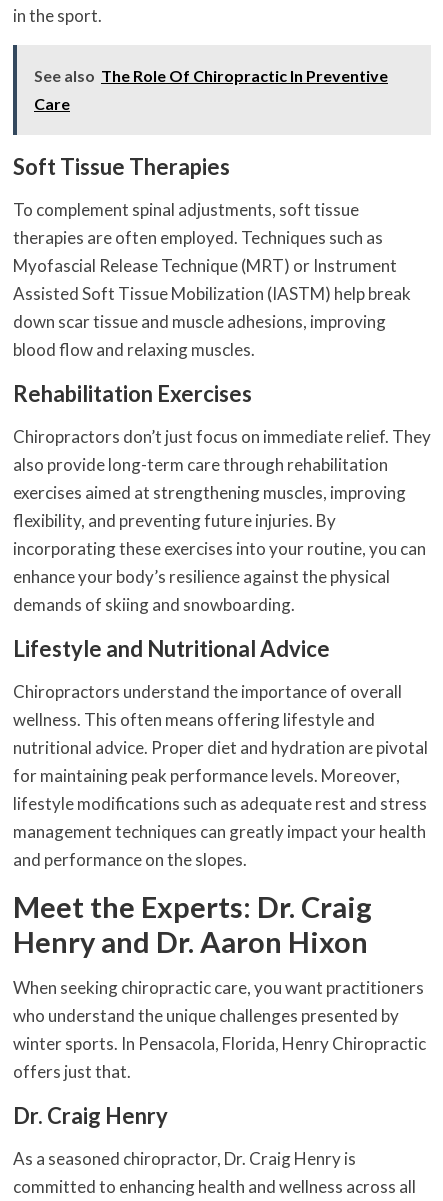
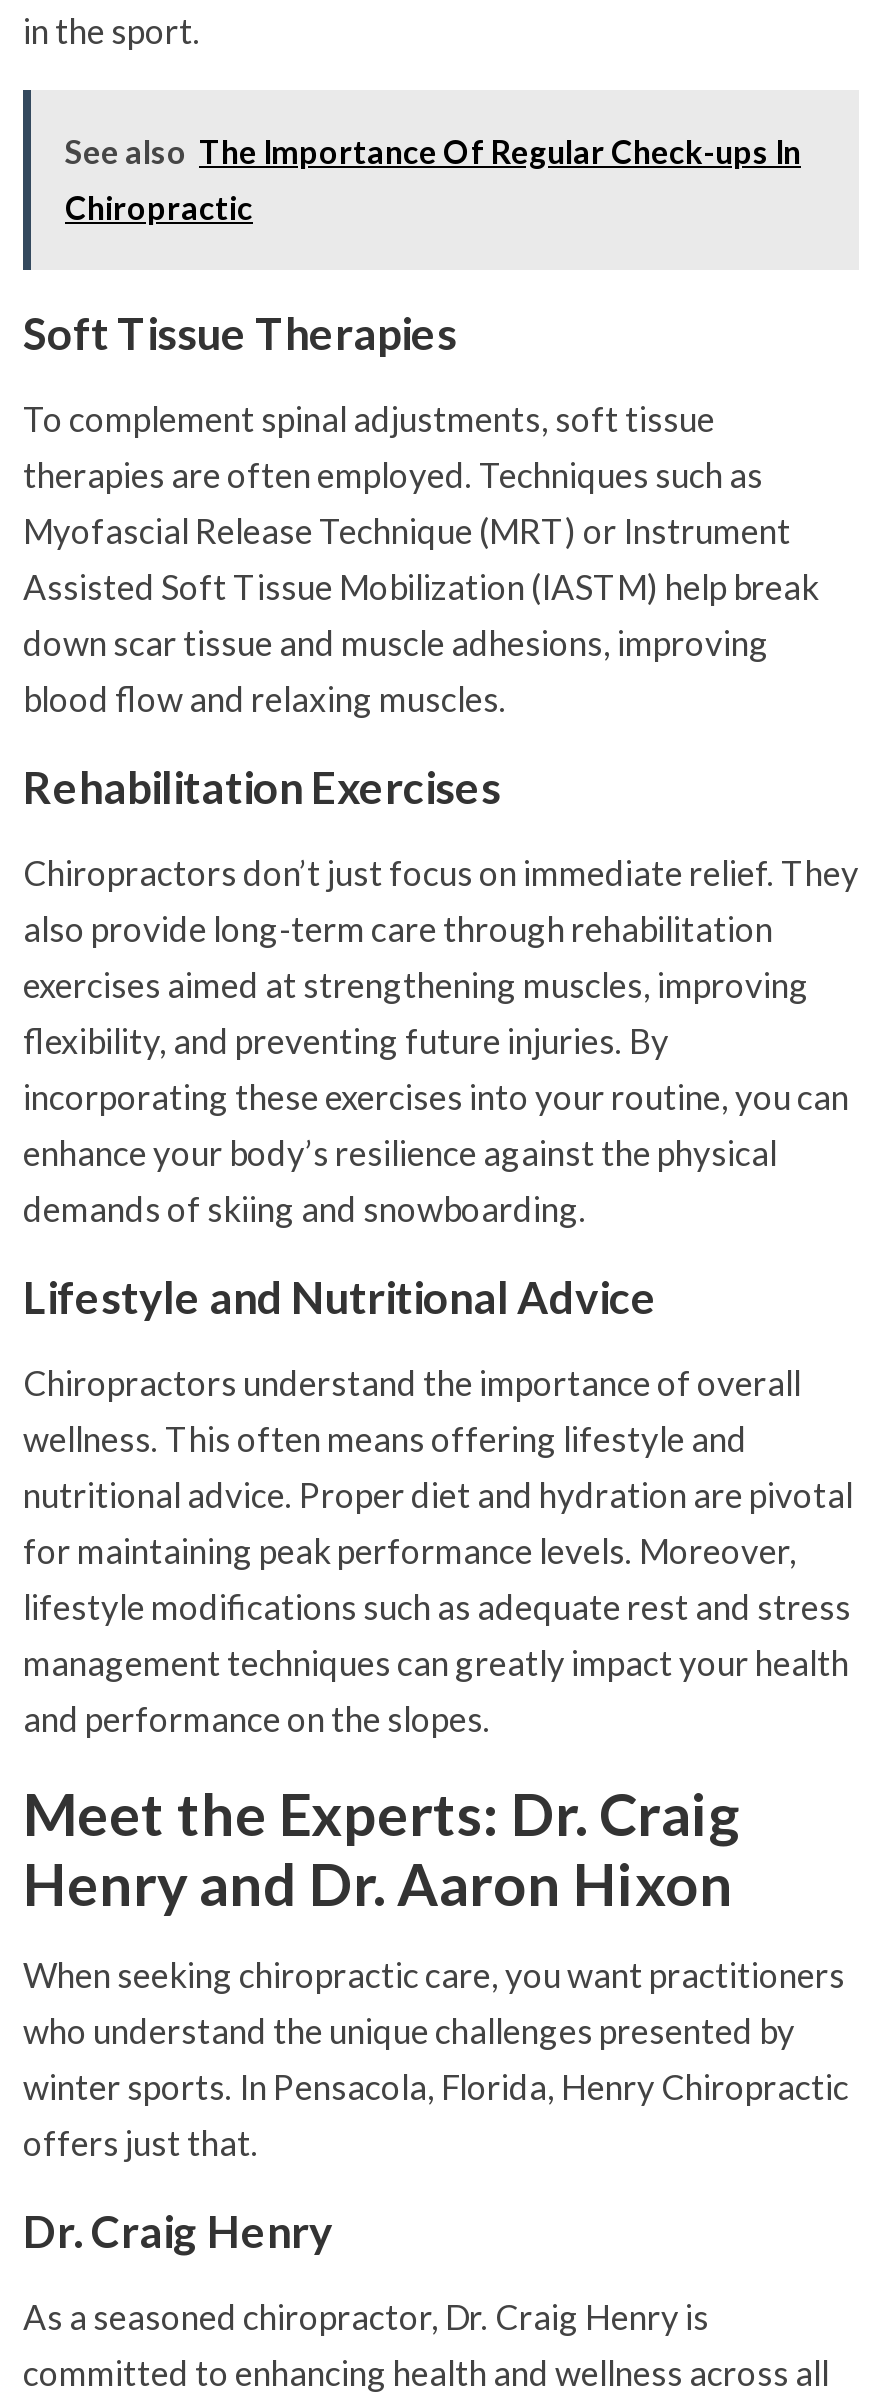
[34,66,388,85] See also The Role Of Chiropractic In Preventive -> [65,132,801,170] See also The Importance Of Regular Check-ups In
[34,94,70,113] Care -> [65,188,253,226] Chiropractic

